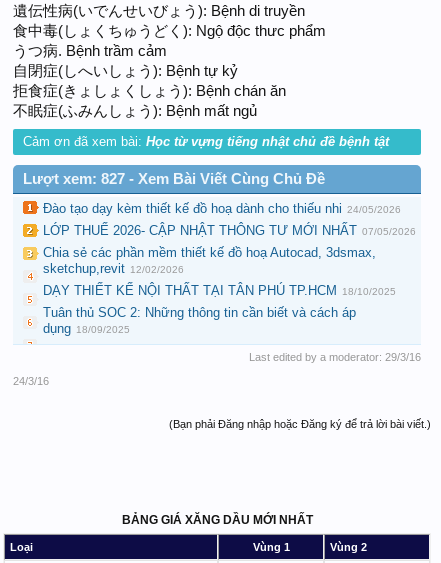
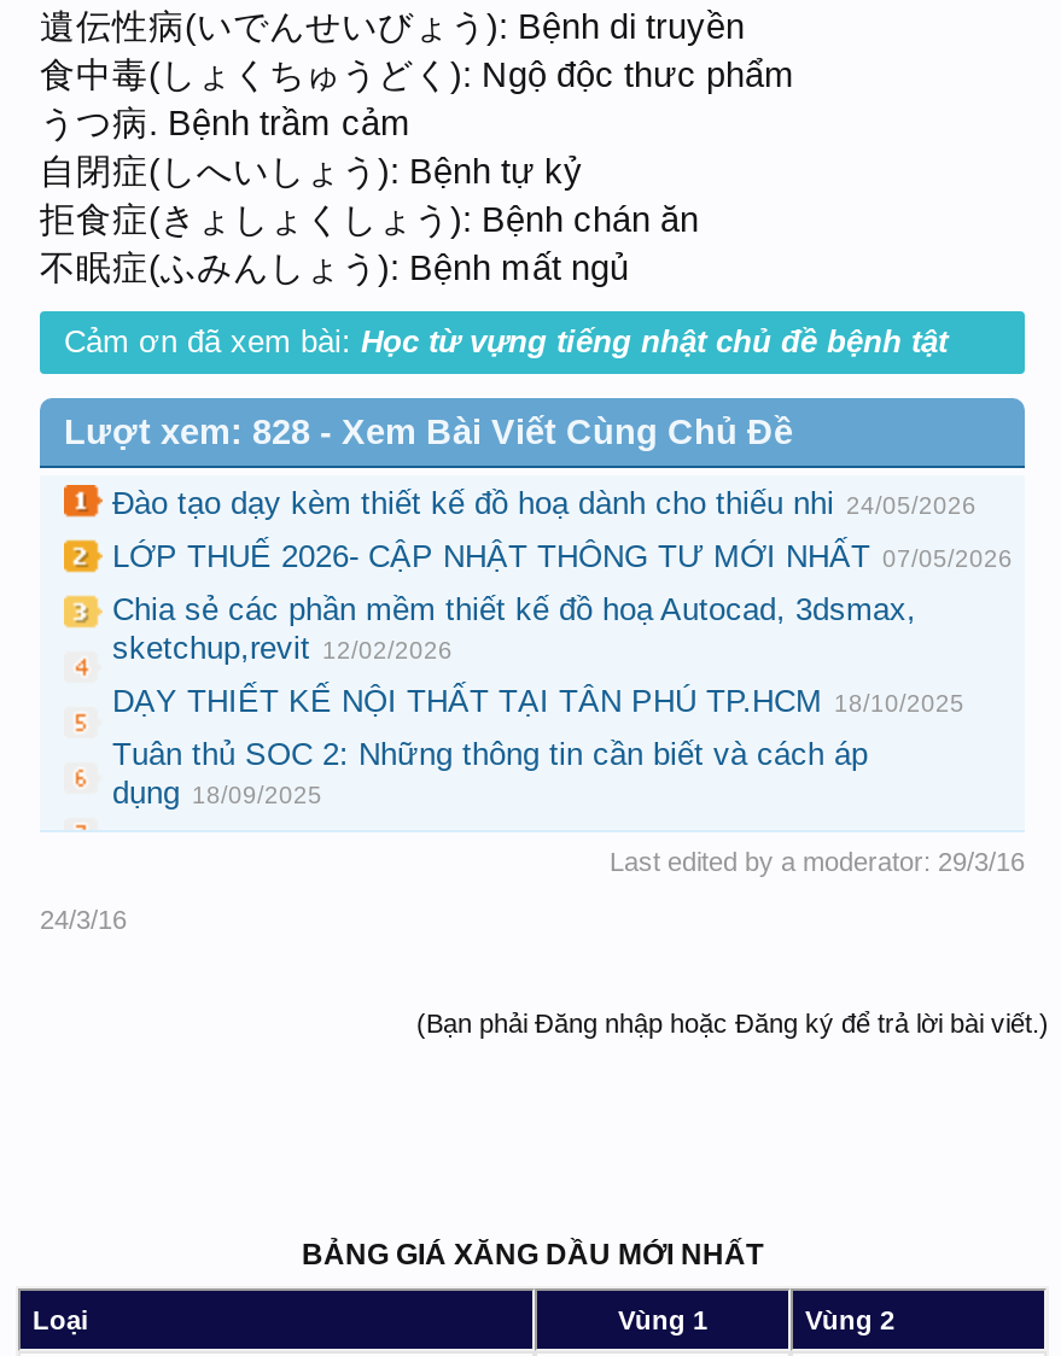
[23,171,325,187] Lượt xem: 827 - Xem Bài Viết Cùng Chủ Đề -> [64,413,793,452] Lượt xem: 828 - Xem Bài Viết Cùng Chủ Đề

